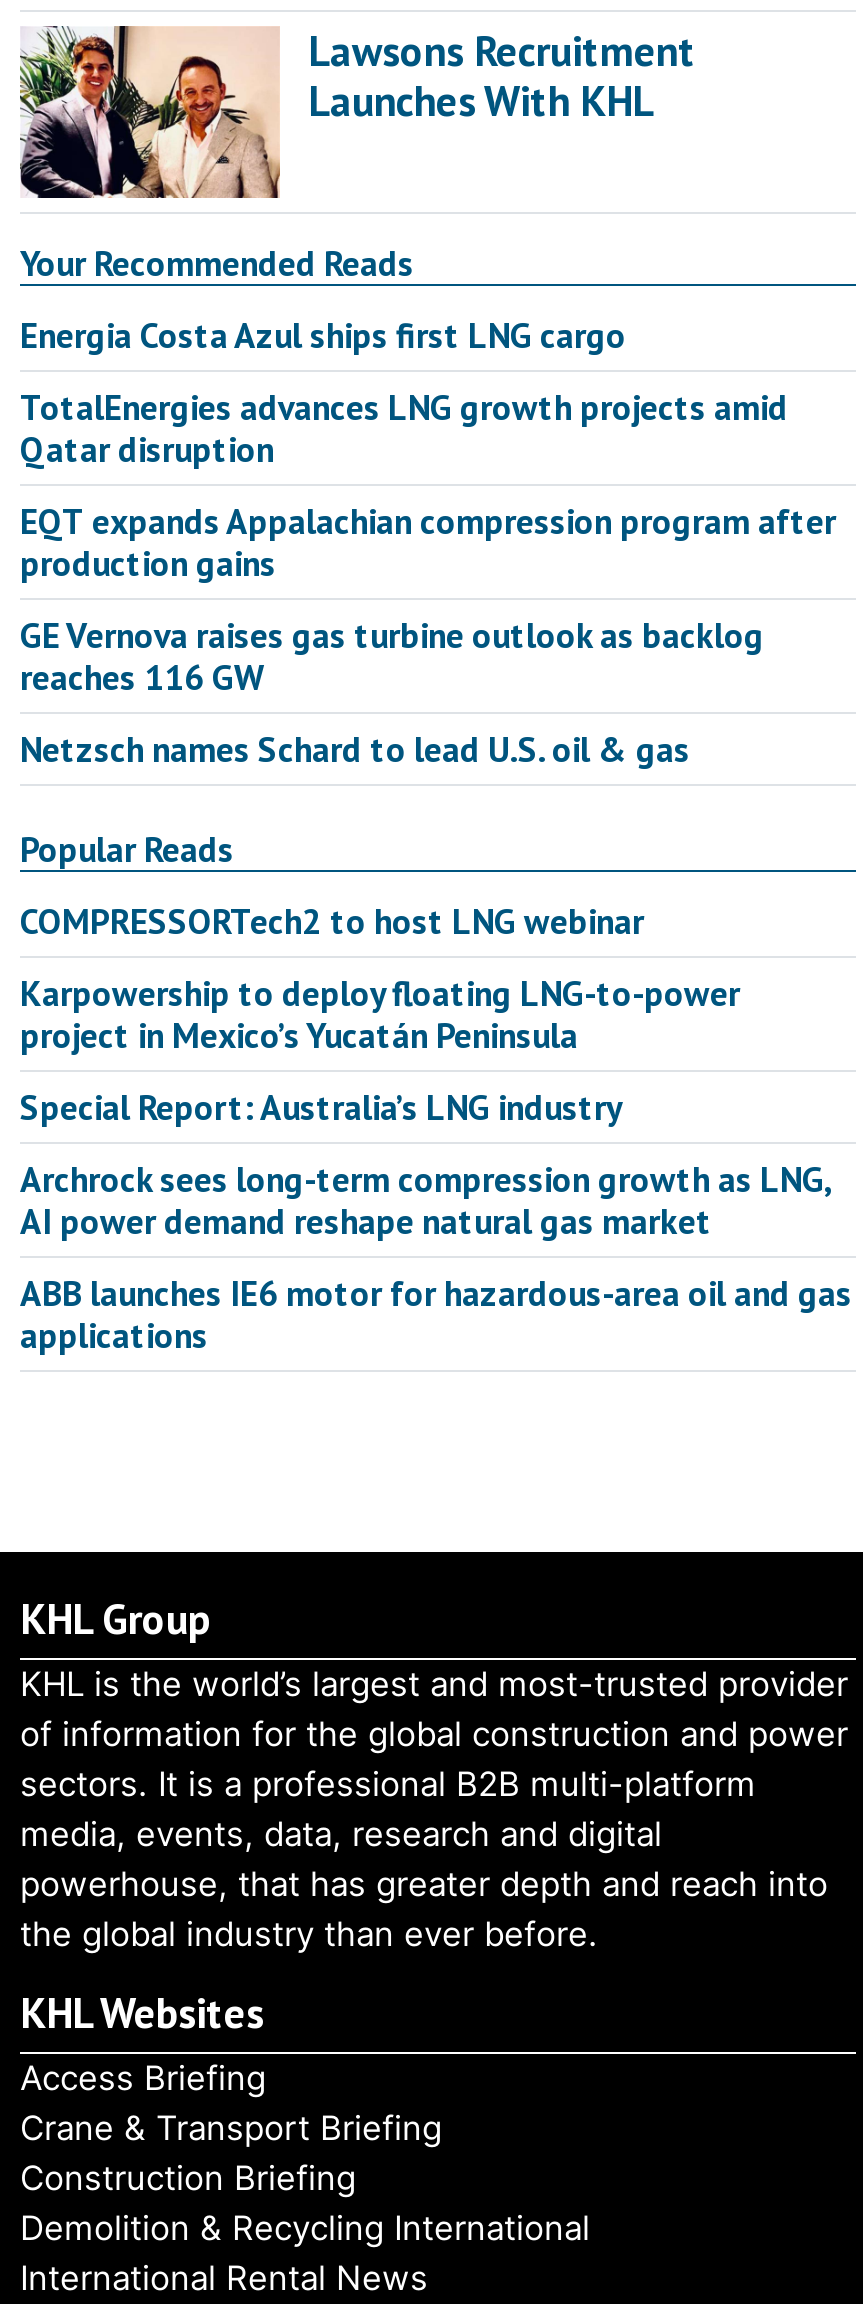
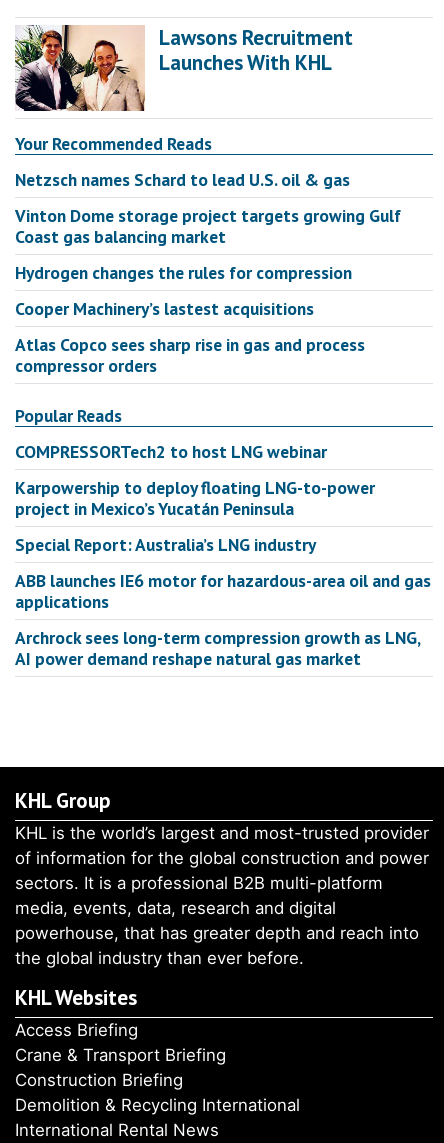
[20,313,836,701] Energia Costa Azul ships first LNG cargo | TotalEnergies advances LNG growth projects amid | Qatar disruption | EQT expands Appalachian compression program after | production gains | GE Vernova raises gas turbine outlook as backlog | reaches 116 GW -> none
moved [20,727,690,773] -> [15,168,350,191]: Netzsch names Schard to lead U.S. oil & gas
none -> [15,204,401,377] Vinton Dome storage project targets growing Gulf | Coast gas balancing market | Hydrogen changes the rules for compression | Cooper Machinery’s lastest acquisitions | Atlas Copco sees sharp rise in gas and process | compressor orders
moved [20,1157,830,1245] -> [15,626,420,670]: Archrock sees long-term compression growth as LNG, | AI power demand reshape natural gas market
moved [20,1271,852,1359] -> [15,569,431,613]: ABB launches IE6 motor for hazardous-area oil and gas | applications

